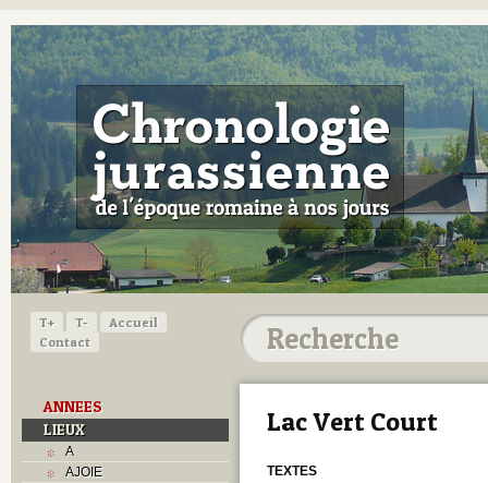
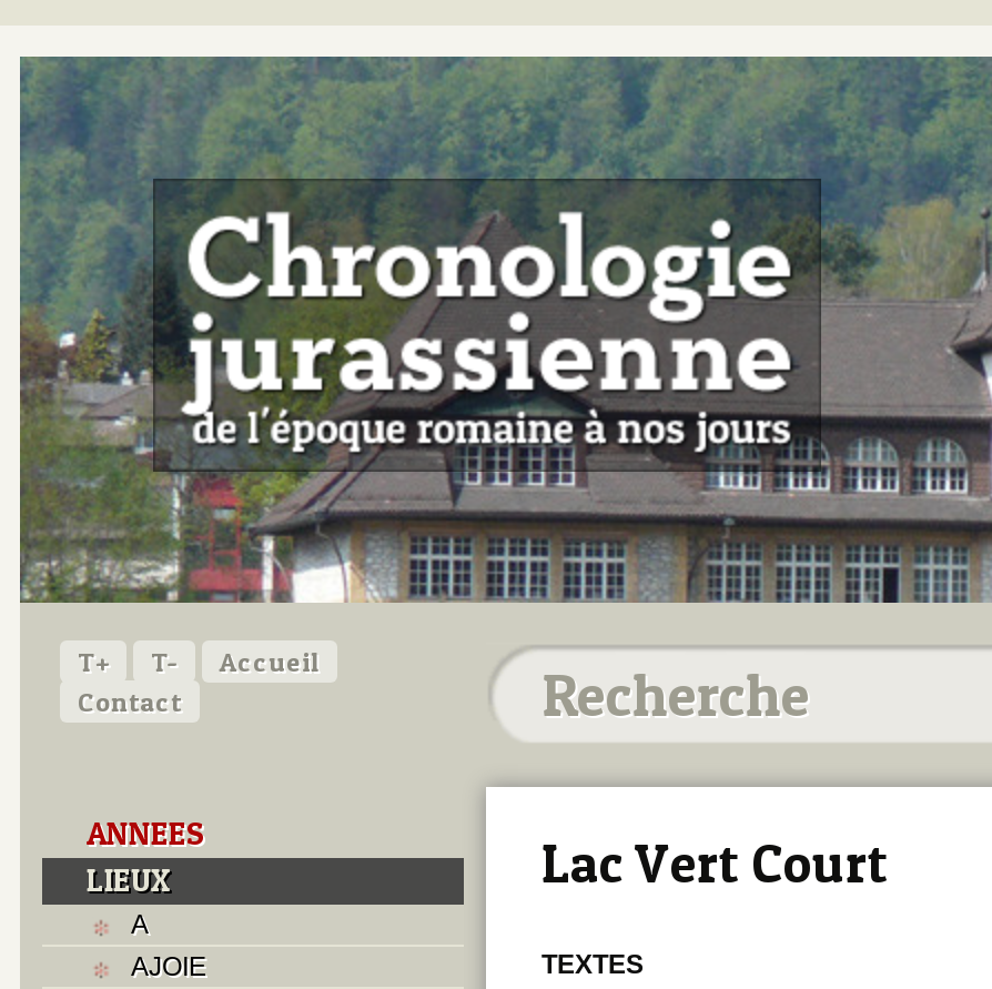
[11,25,485,294] [image] -> [18,57,985,605] [image]

